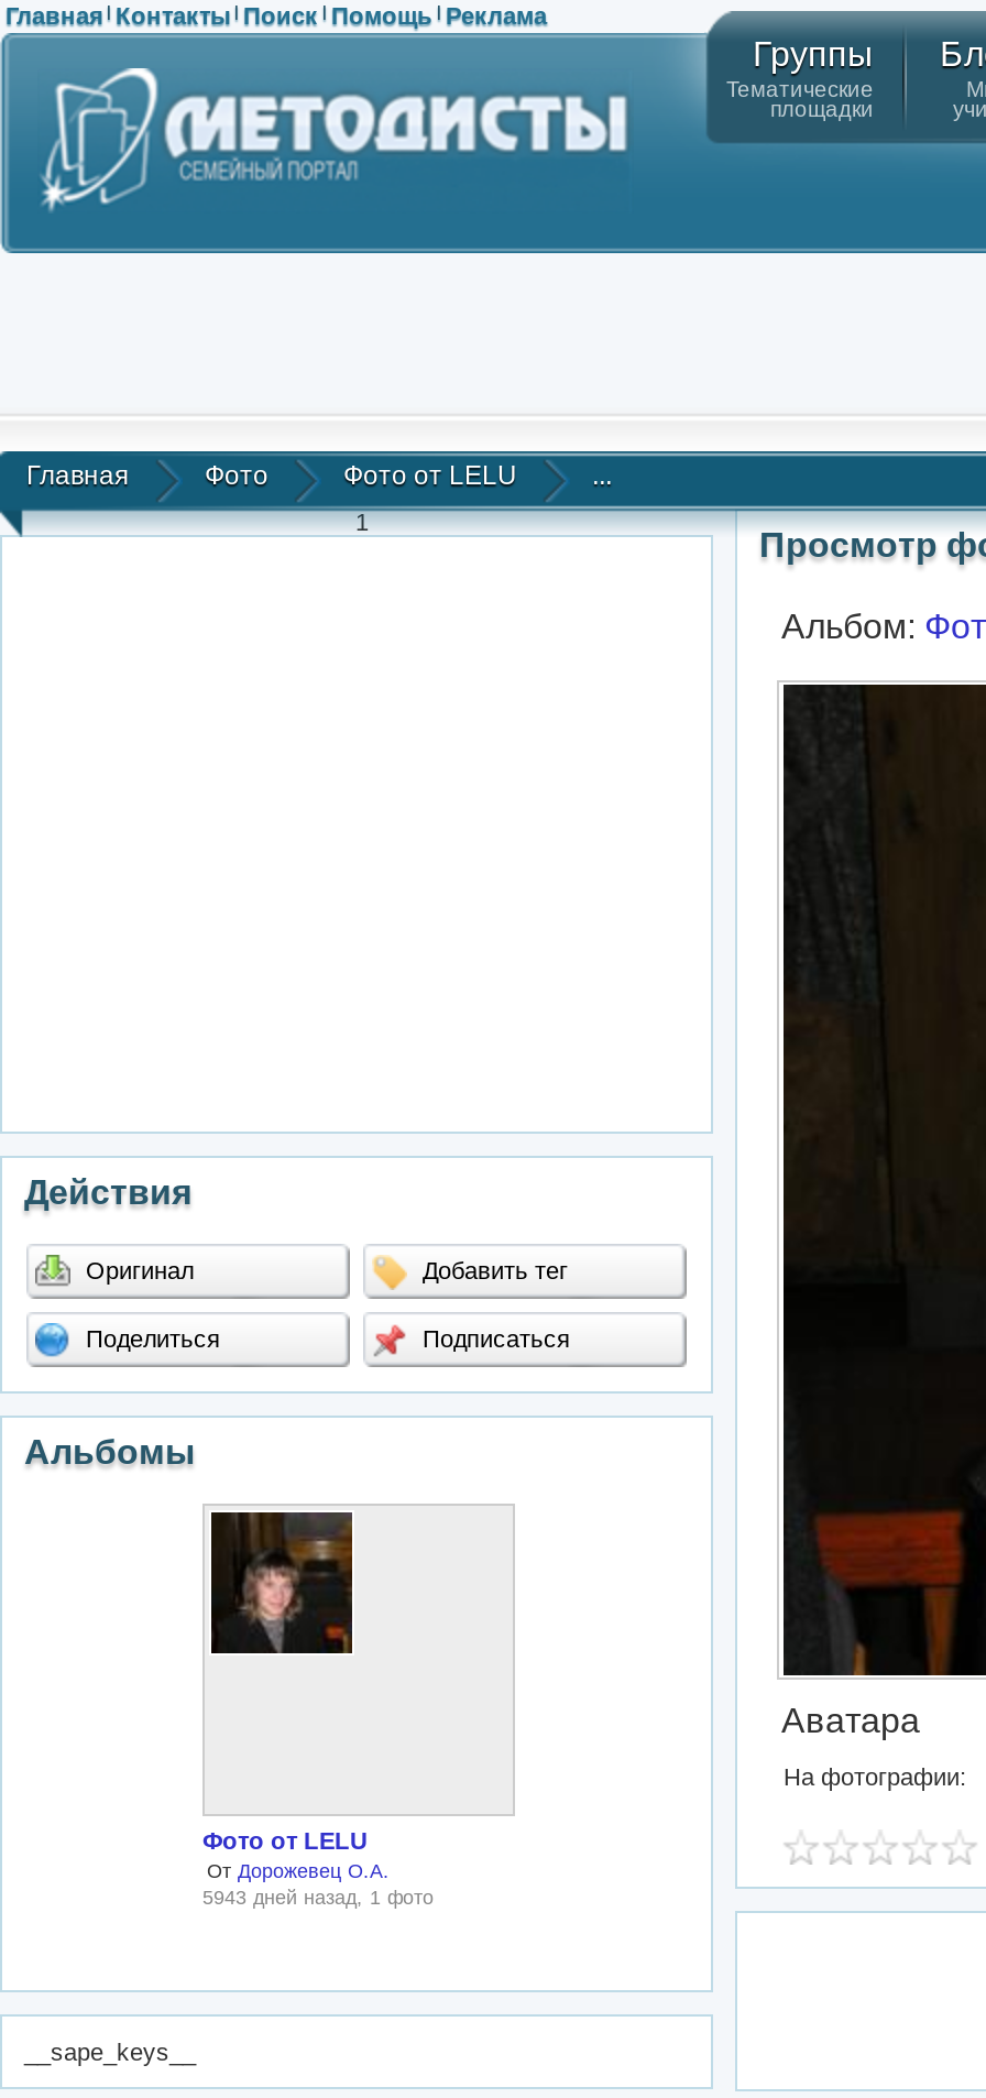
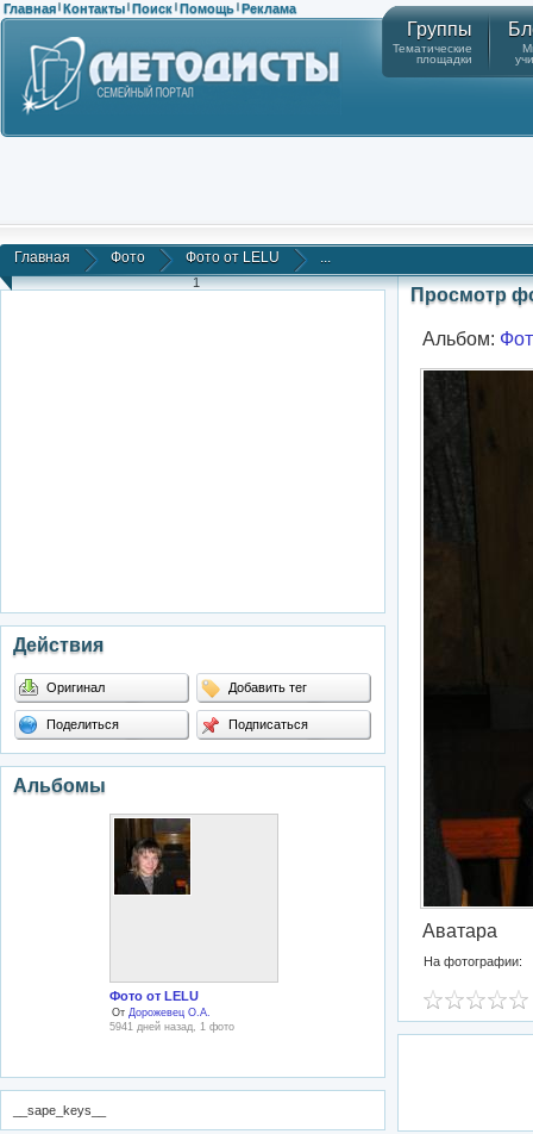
[202,1887,434,1909] 5943 дней назад, 1 фото -> [109,1021,234,1033] 5941 дней назад, 1 фото

